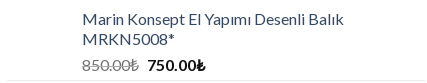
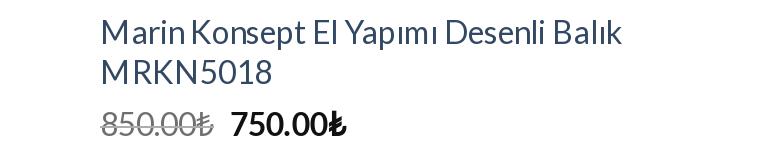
[82,29,175,48] MRKN5008* -> [100,53,272,91] MRKN5018

